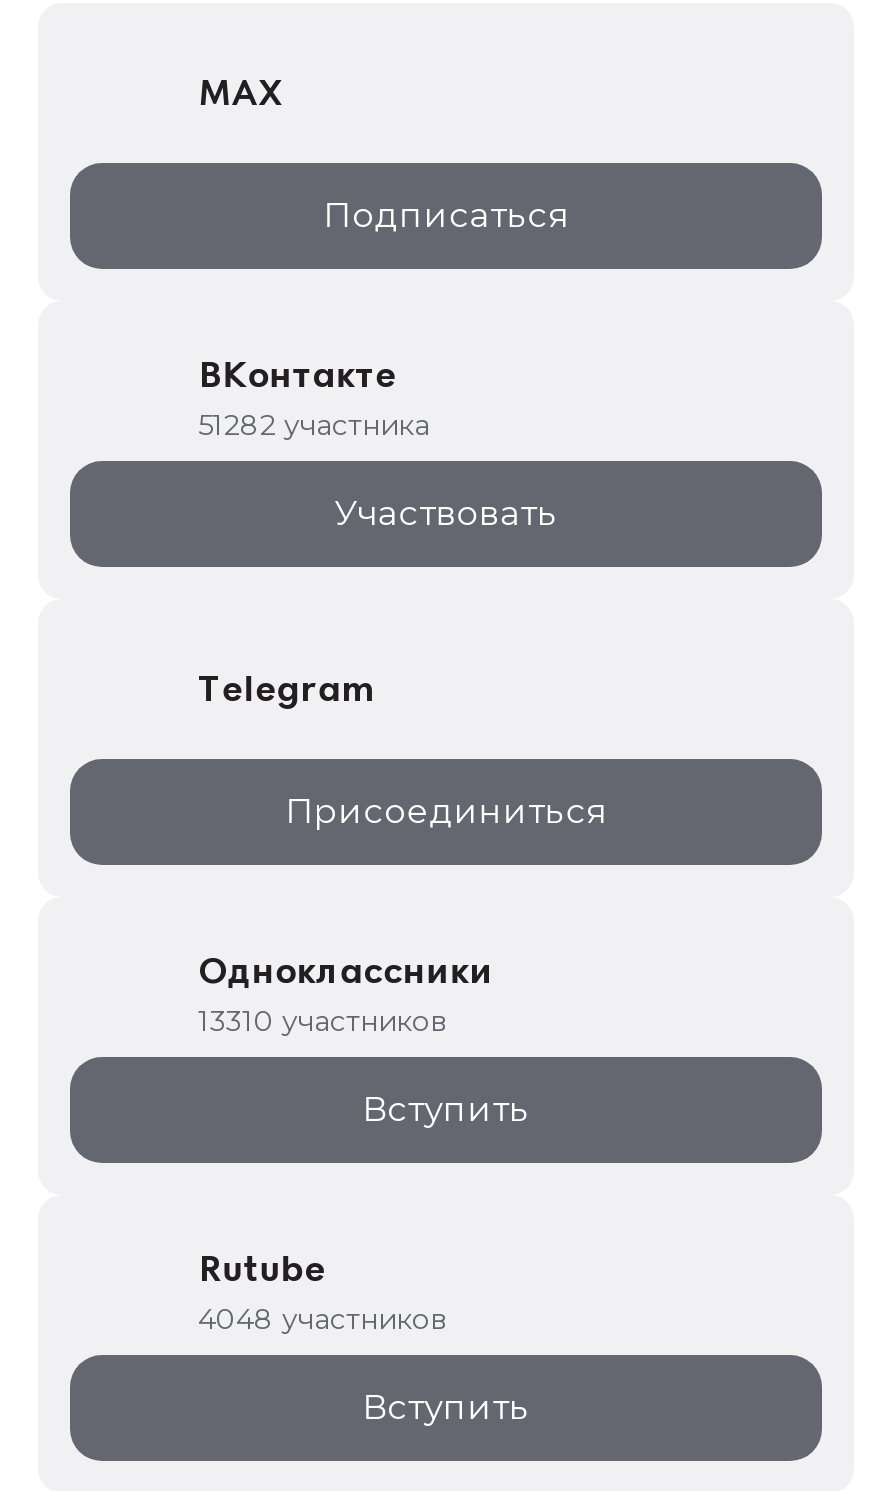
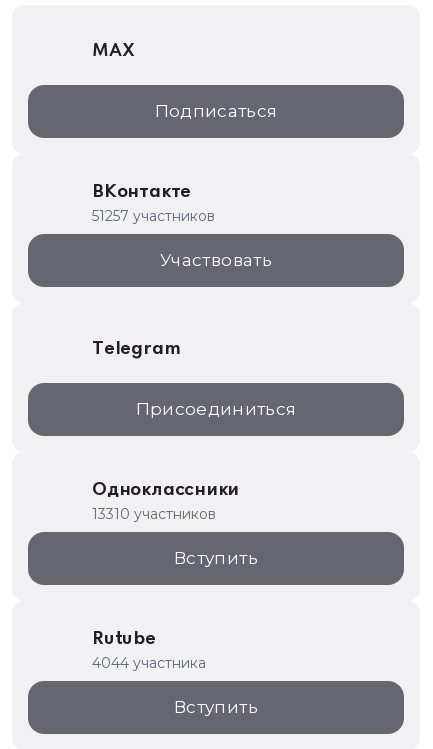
[198,407,430,443] 51282 участника -> [92,207,215,225] 51257 участников
[198,1301,446,1337] 4048 участников -> [92,654,206,672] 4044 участника

